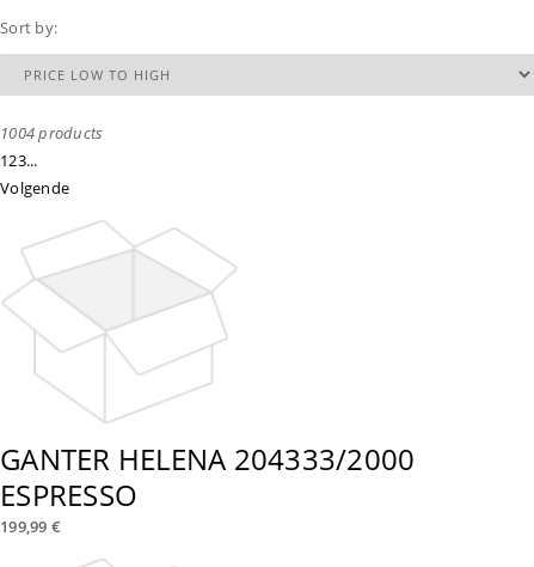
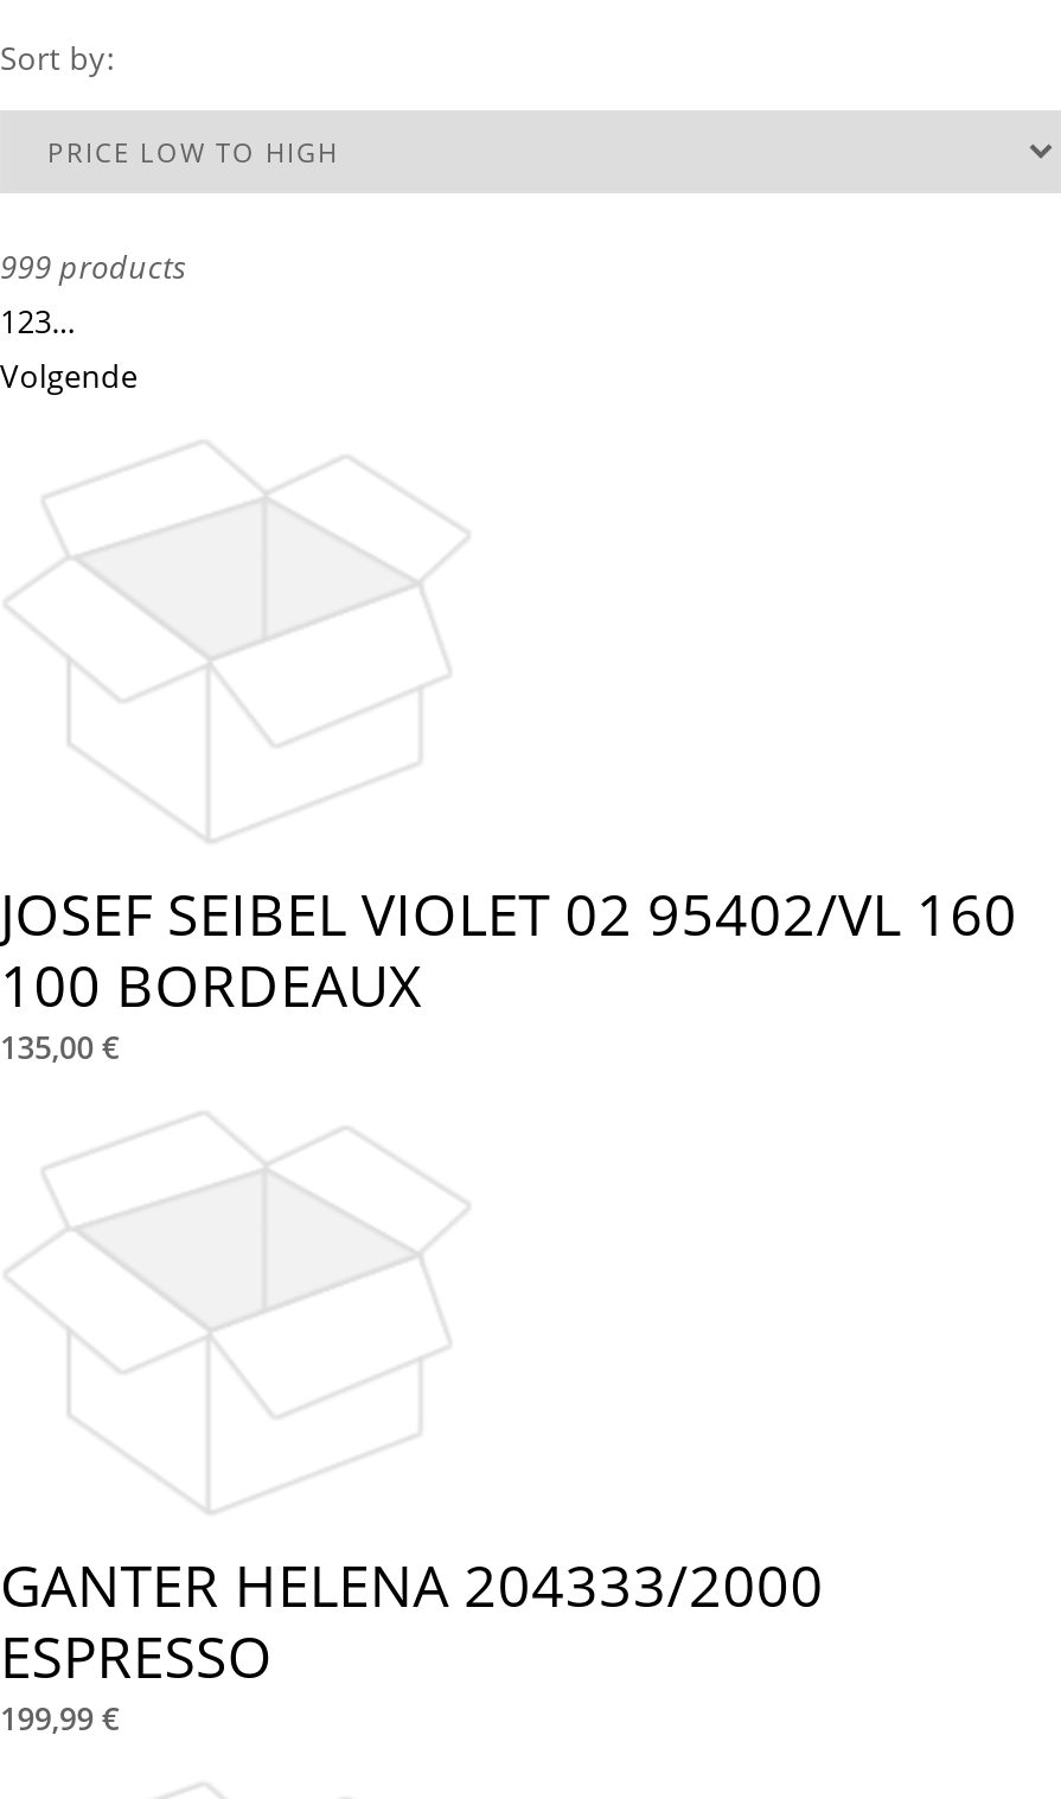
[0,122,103,144] 1004 products -> [0,246,188,289] 999 products
none -> [0,875,1017,1069] JOSEF SEIBEL VIOLET 02 95402/VL 160 | 100 BORDEAUX | 135,00 €

